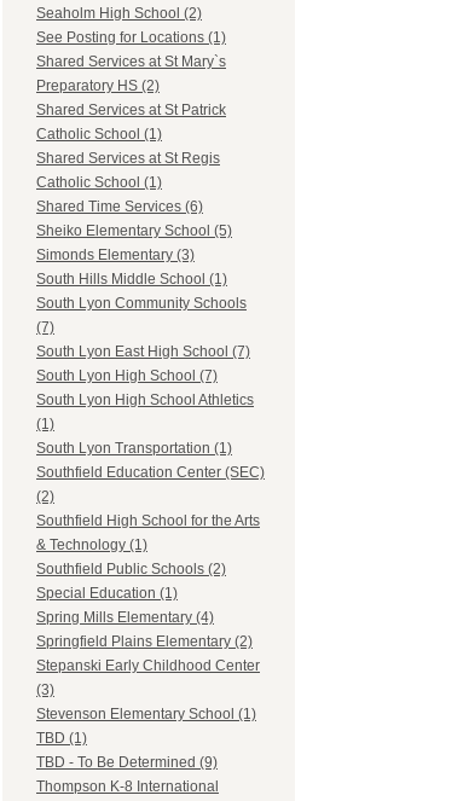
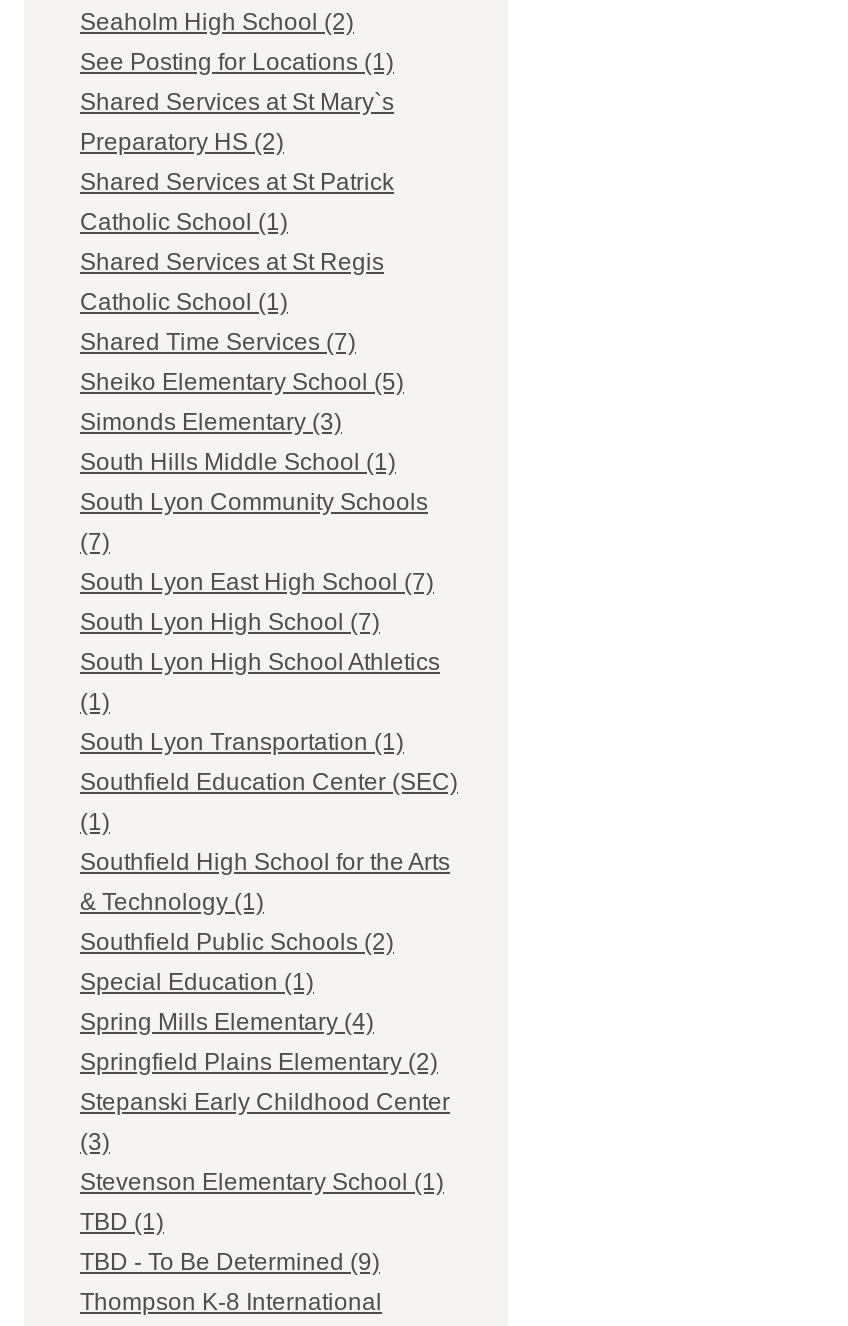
[36,198,203,215] Shared Time Services (6) -> [80,329,356,357] Shared Time Services (7)
[36,488,54,505] (2) -> [80,809,110,837] (1)

